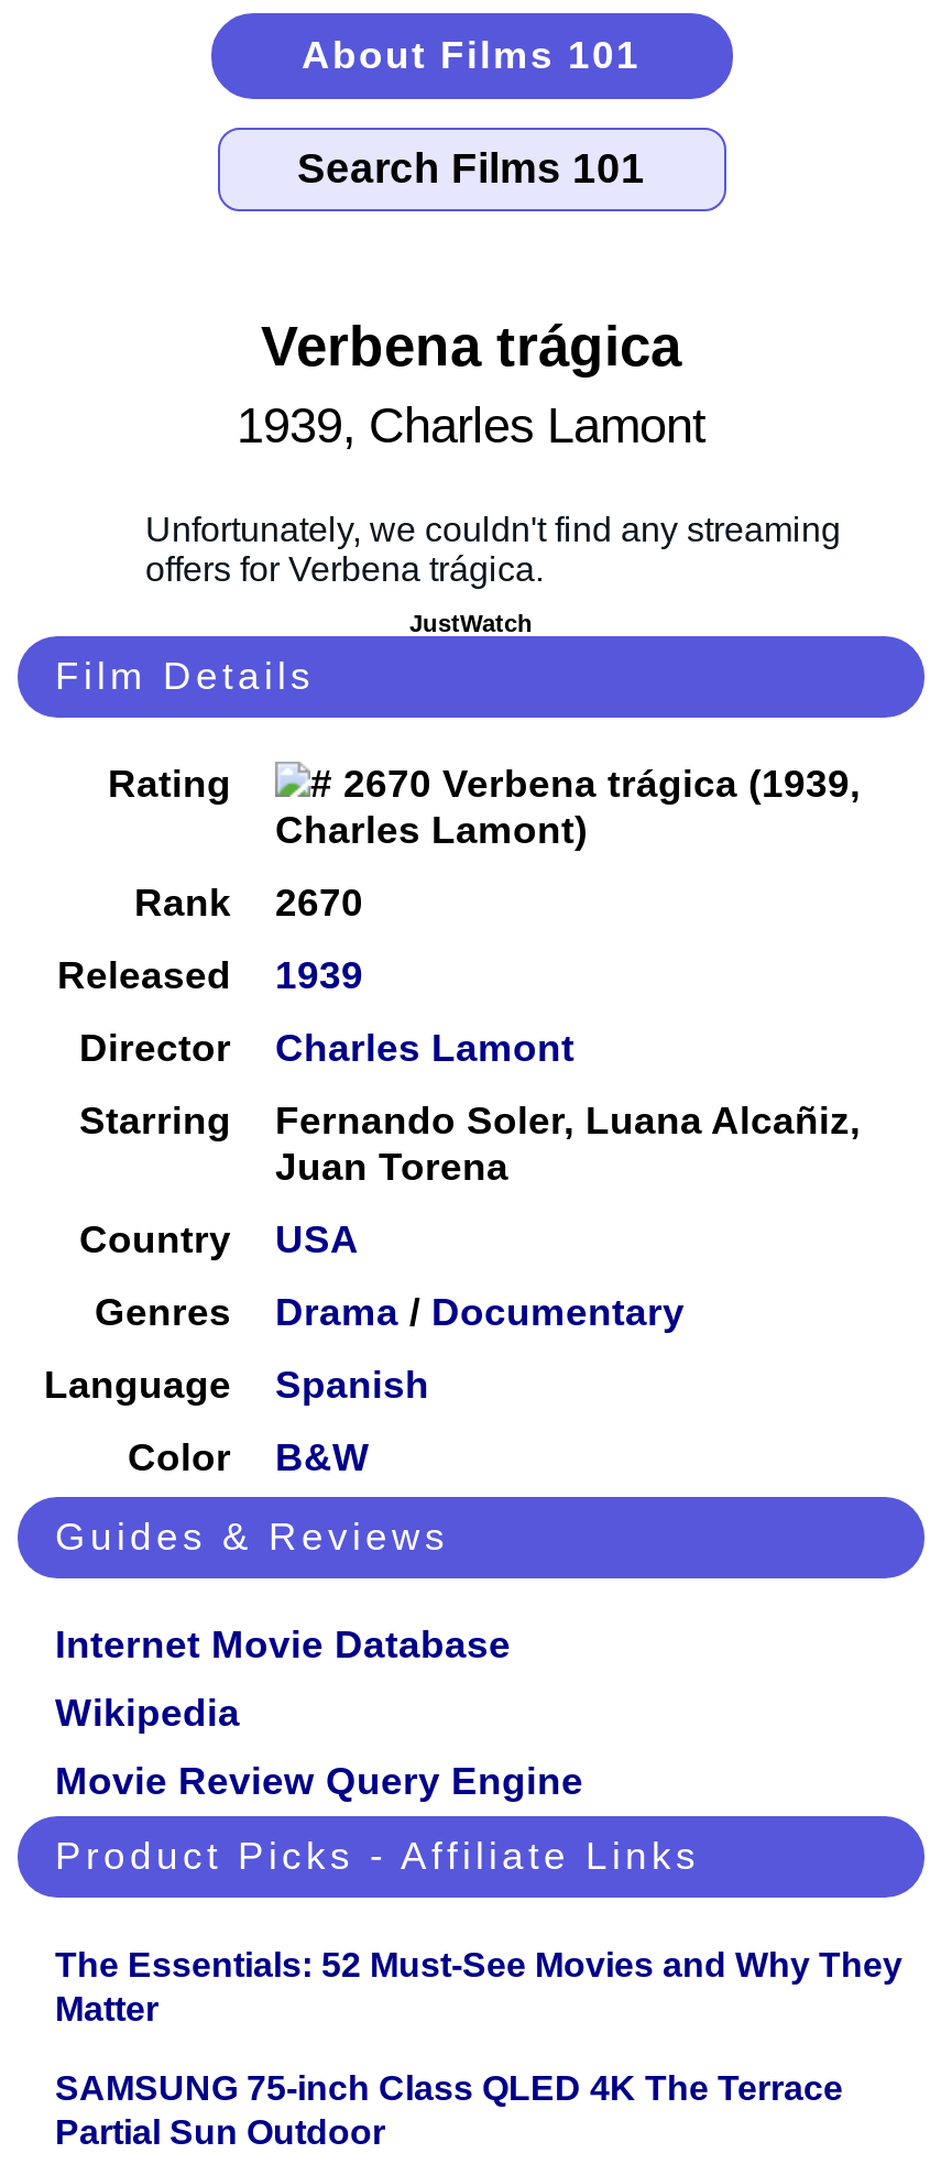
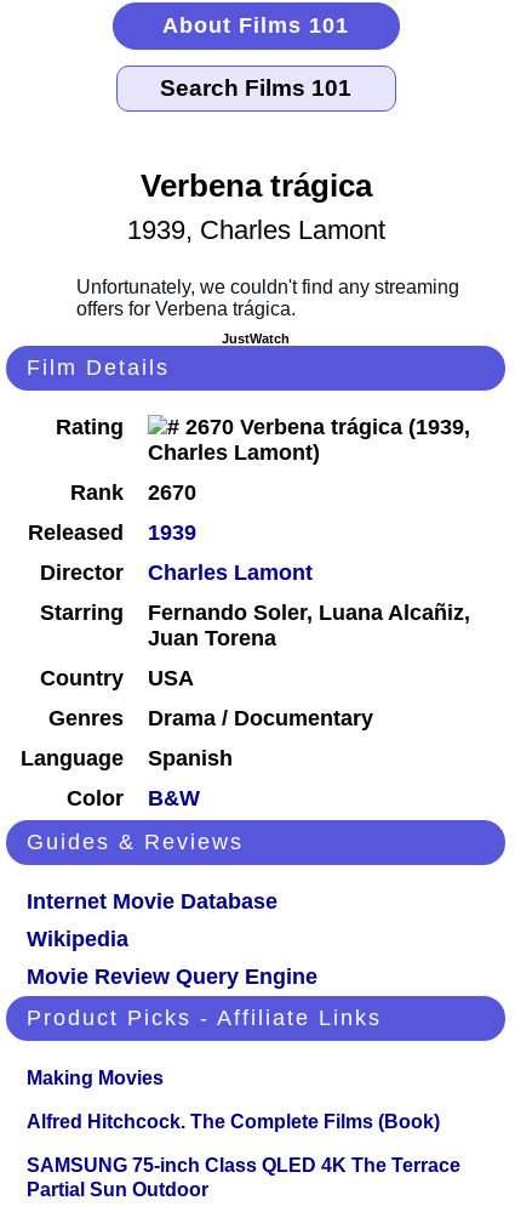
[55,1947,902,2028] The Essentials: 52 Must-See Movies and Why They | Matter -> [27,1068,440,1132] Making Movies | Alfred Hitchcock. The Complete Films (Book)

